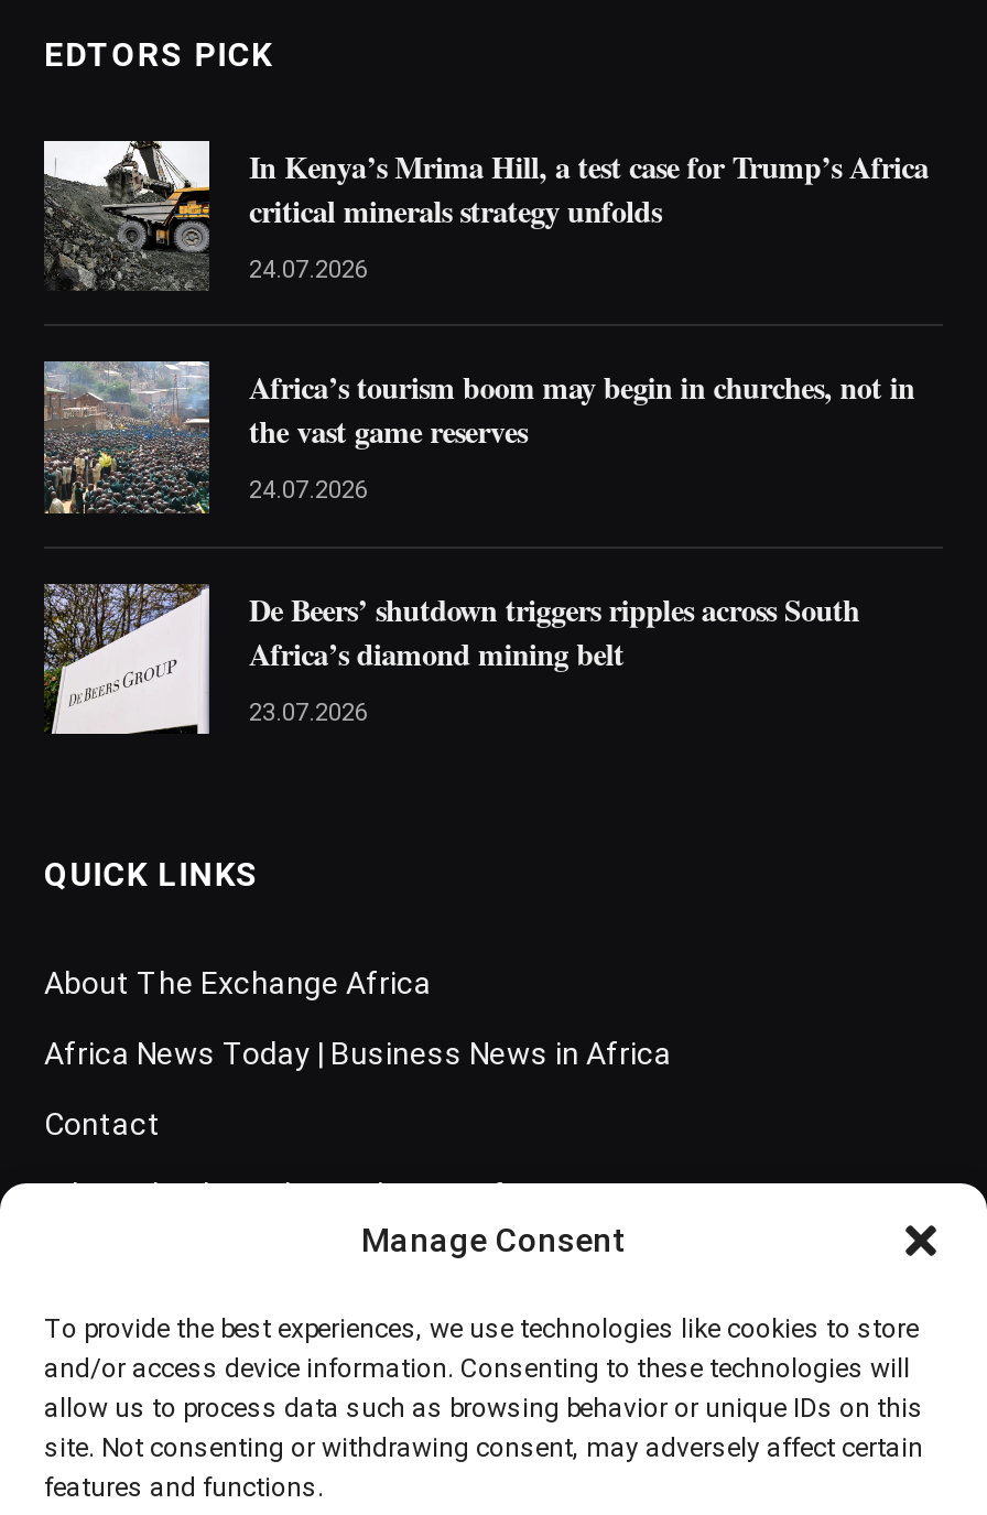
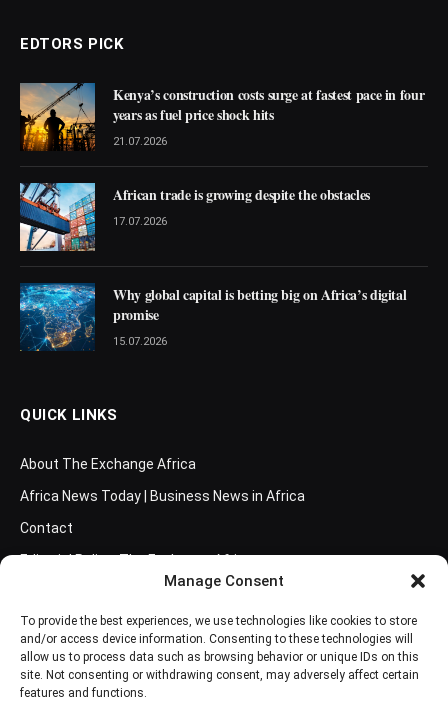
[42,138,929,292] [image] | In Kenya’s Mrima Hill, a test case for Trump’s Africa | critical minerals strategy unfolds -> [19,82,424,151] [image] | Kenya’s construction costs surge at fastest pace in four | years as fuel price shock hits
[249,256,368,285] 24.07.2026 -> [113,135,167,148] 21.07.2026
[42,360,915,512] [image] | Africa’s tourism boom may begin in churches, not in | the vast game reserves -> [19,182,370,252] [image] | African trade is growing despite the obstacles
[249,477,368,506] 24.07.2026 -> [113,215,167,228] 17.07.2026
[42,581,860,735] [image] | De Beers’ shutdown triggers ripples across South | Africa’s diamond mining belt -> [20,283,406,352] [image] | Why global capital is betting big on Africa’s digital | promise
[249,698,368,726] 23.07.2026 -> [113,335,167,348] 15.07.2026

